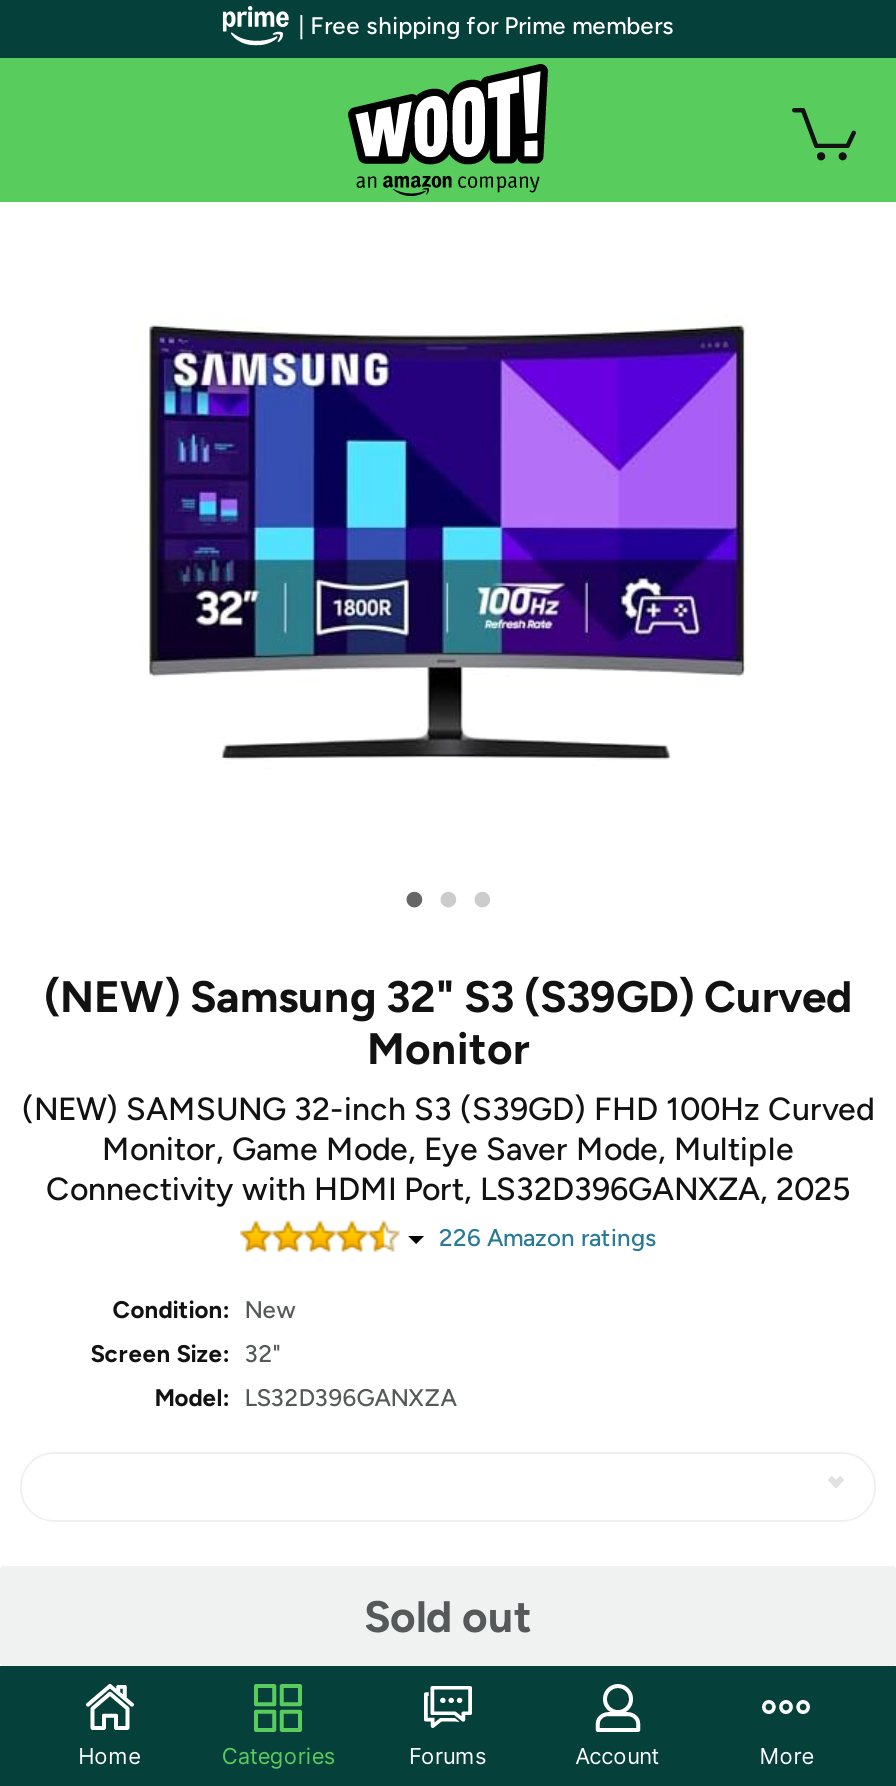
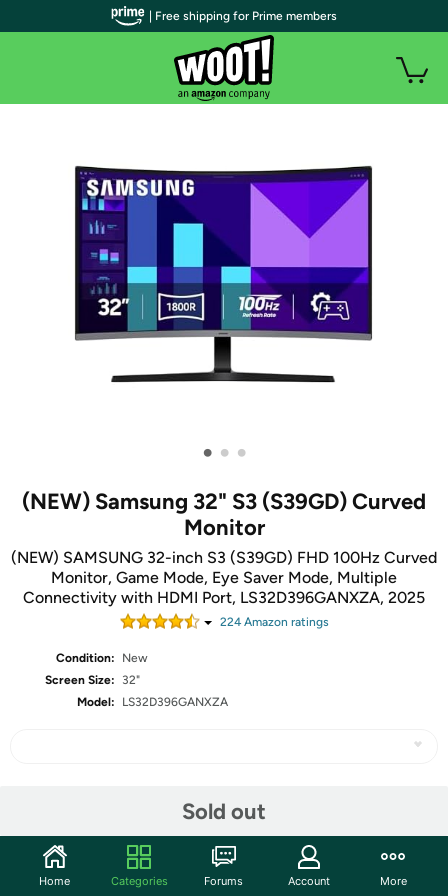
[439,1224,657,1252] 226 Amazon ratings -> [219,615,328,629] 224 Amazon ratings

